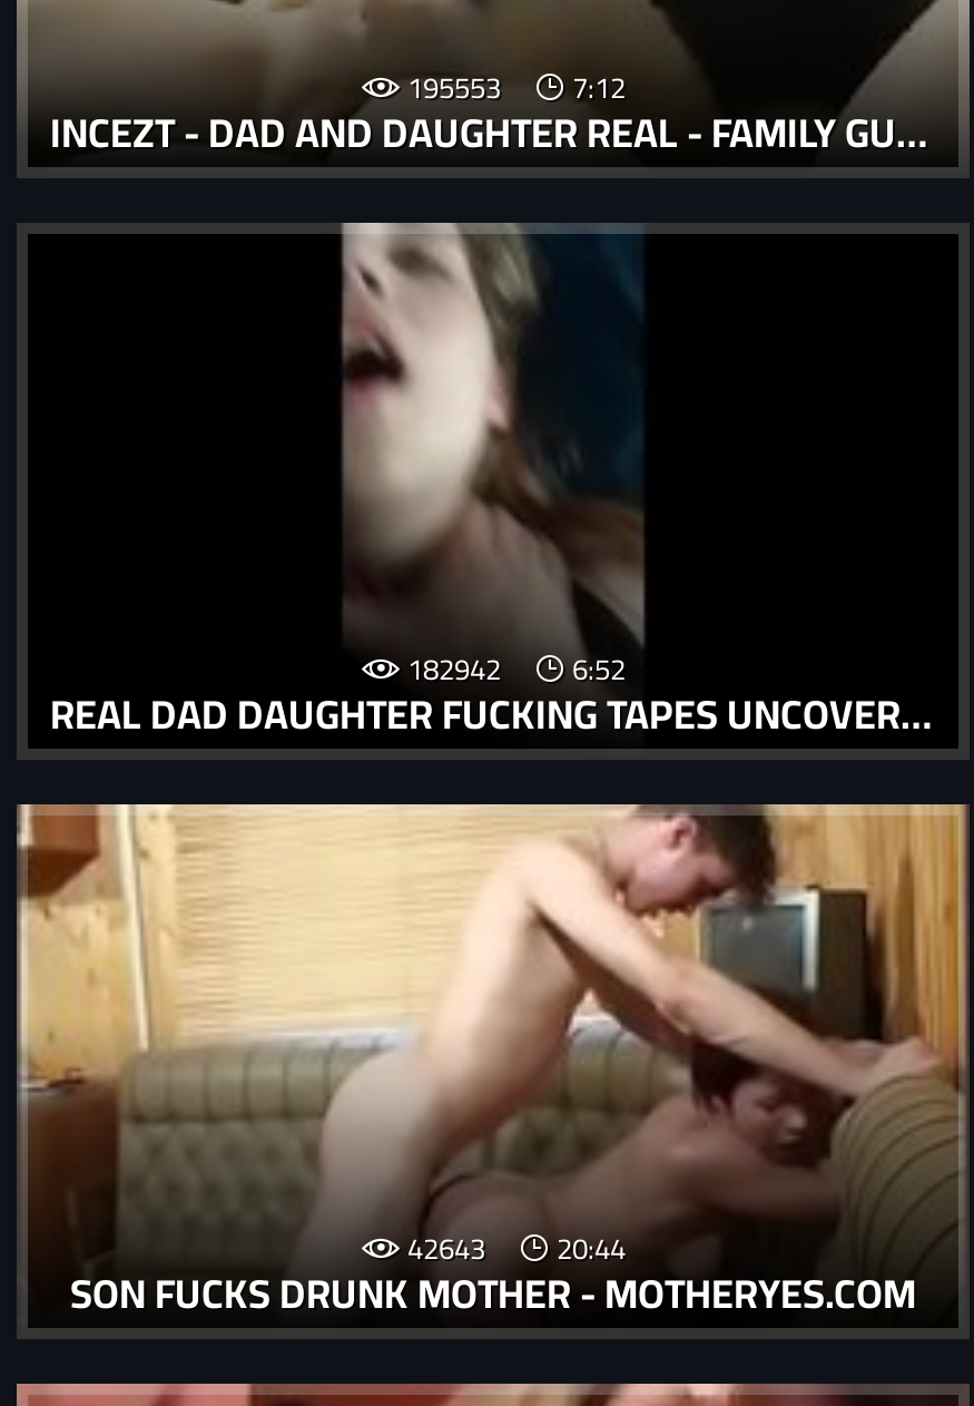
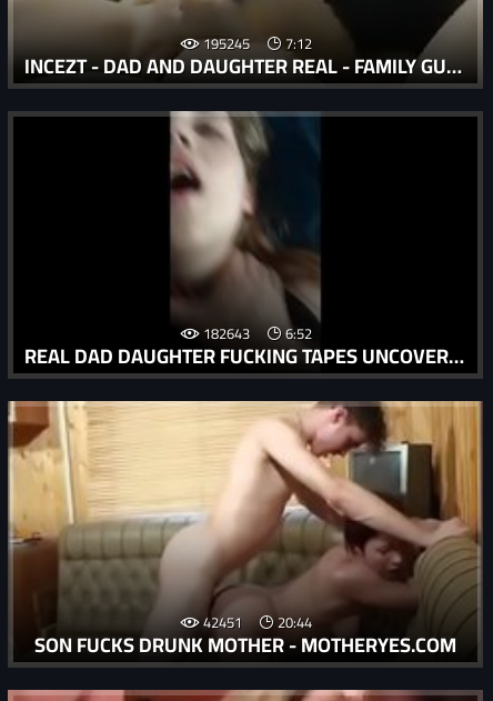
[407,60,626,113] 195553 7:12 -> [203,30,311,56] 195245 7:12
[407,641,626,694] 182942 6:52 -> [203,319,311,346] 182643 6:52
[407,1222,626,1275] 42643 20:44 -> [203,609,311,636] 42451 20:44

